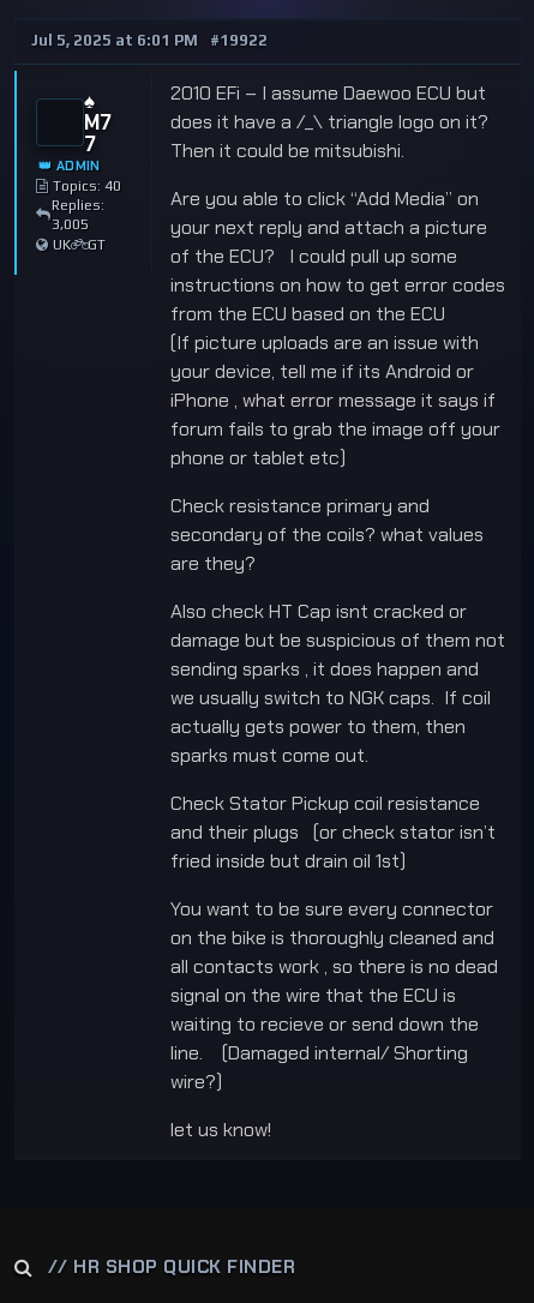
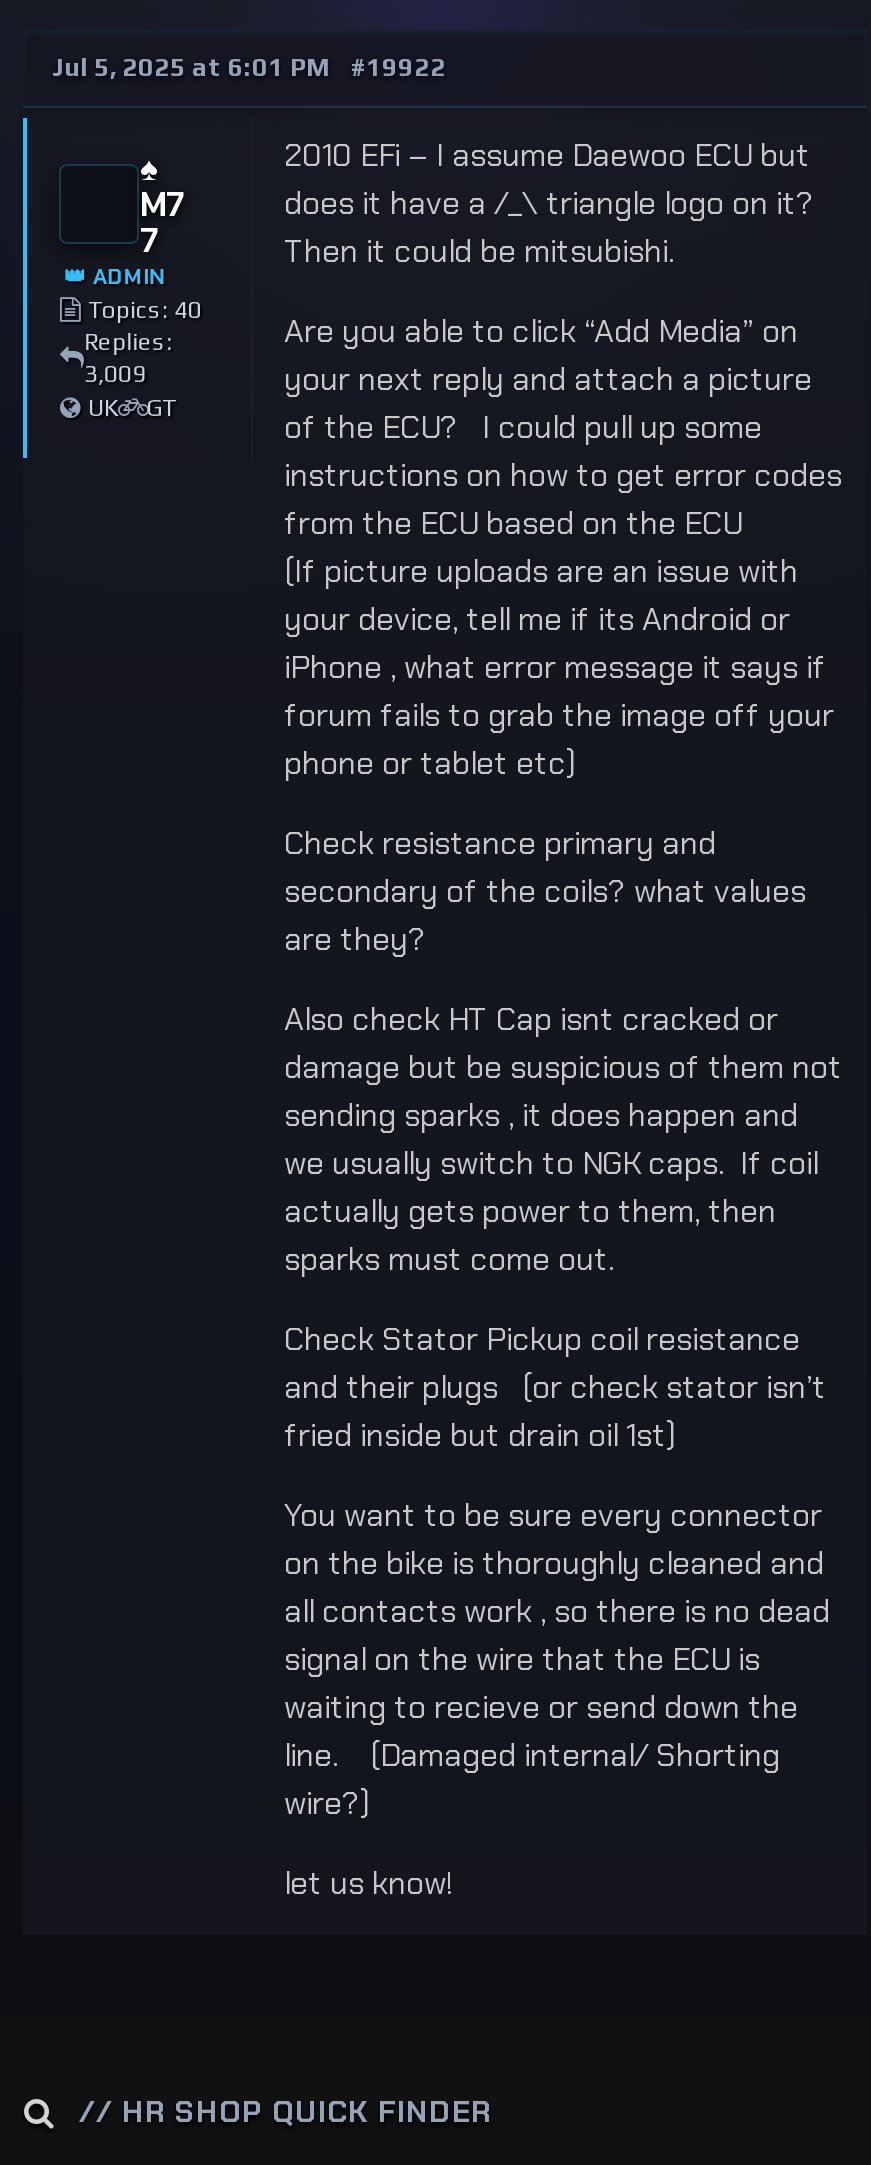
[51,216,88,233] 3,005 -> [84,360,146,388] 3,009

